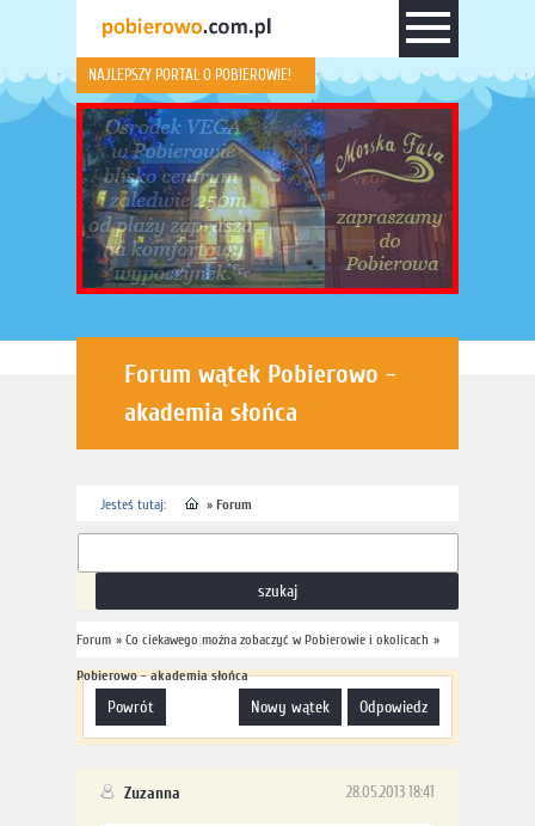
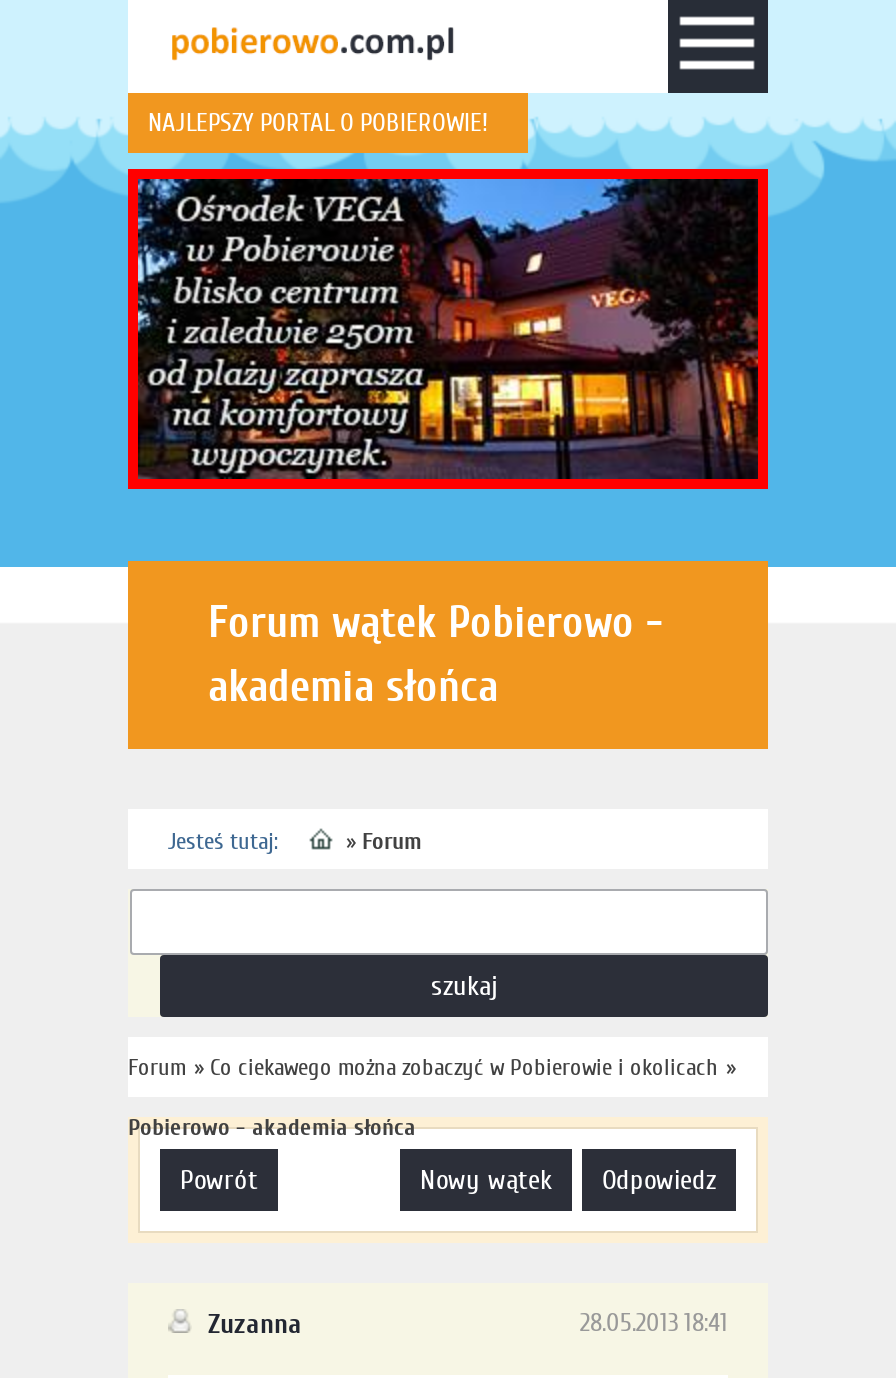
[81,108,453,288] [image] -> [136,177,758,479] [image]

